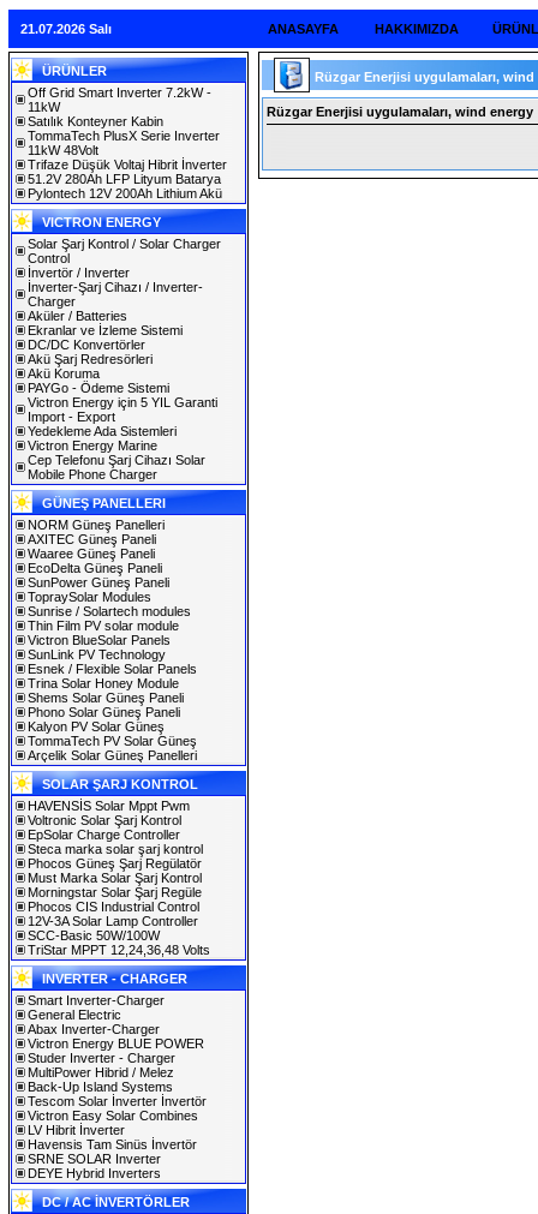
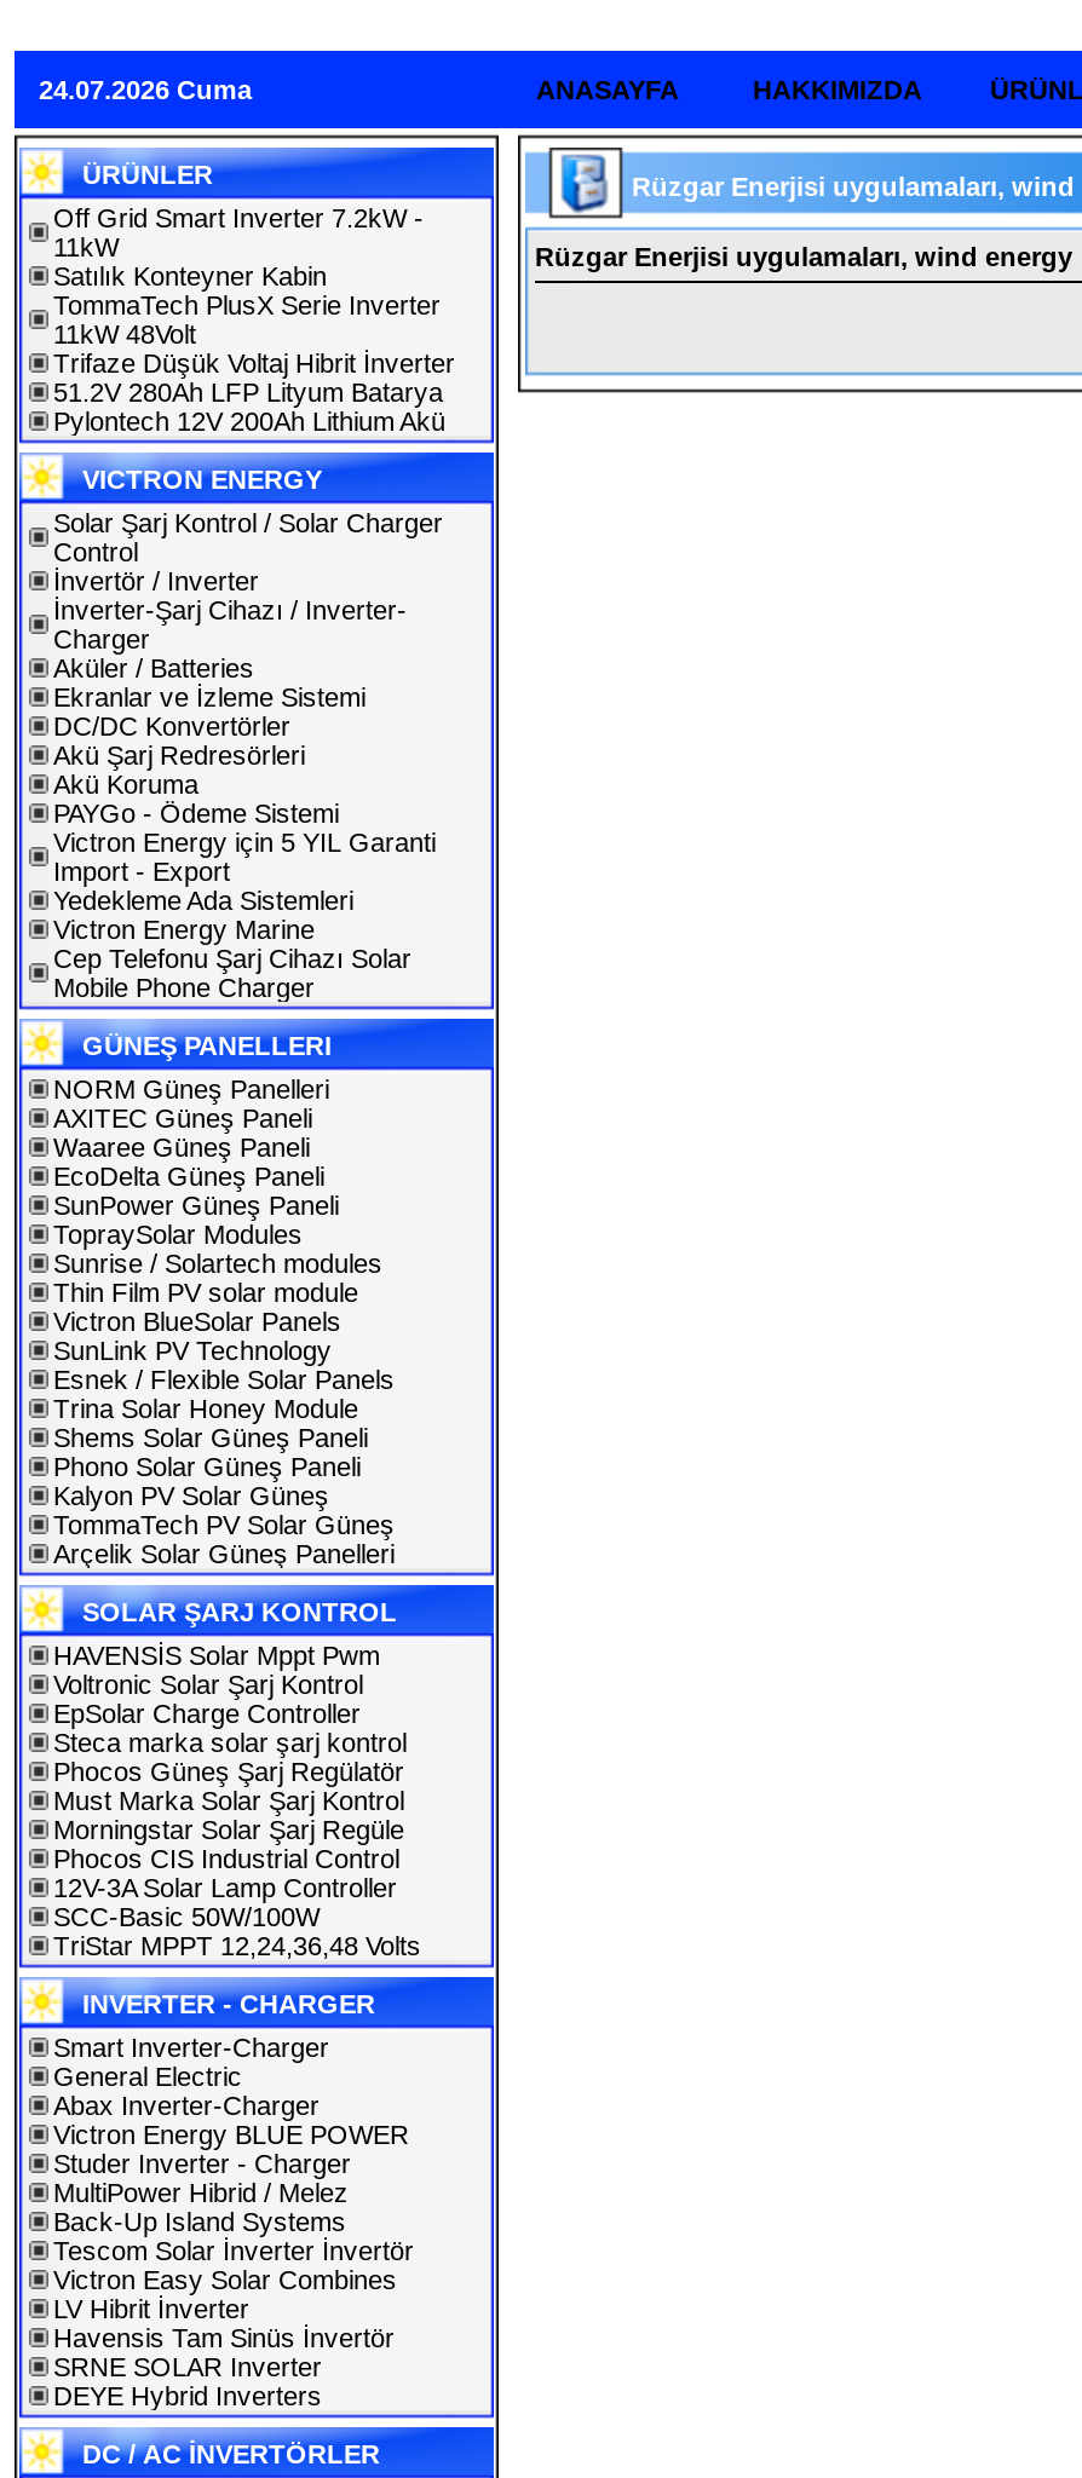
[20,22,112,36] 21.07.2026 Salı -> [39,75,252,104] 24.07.2026 Cuma

